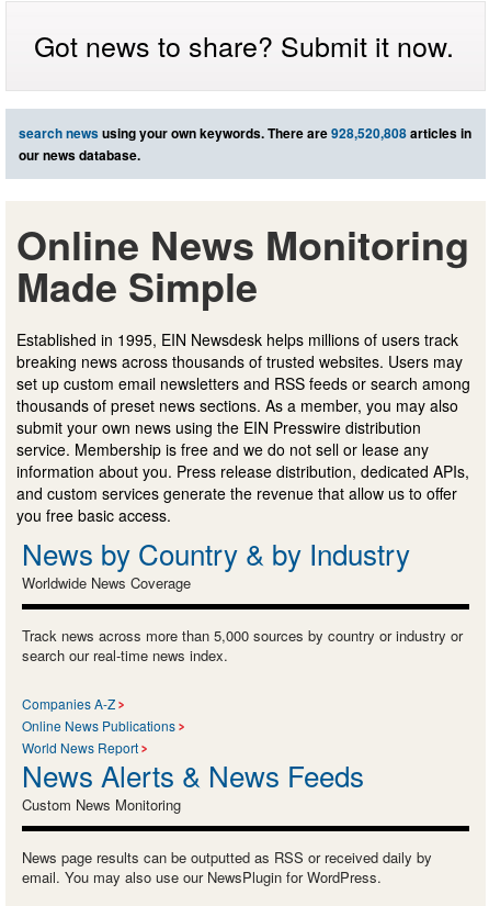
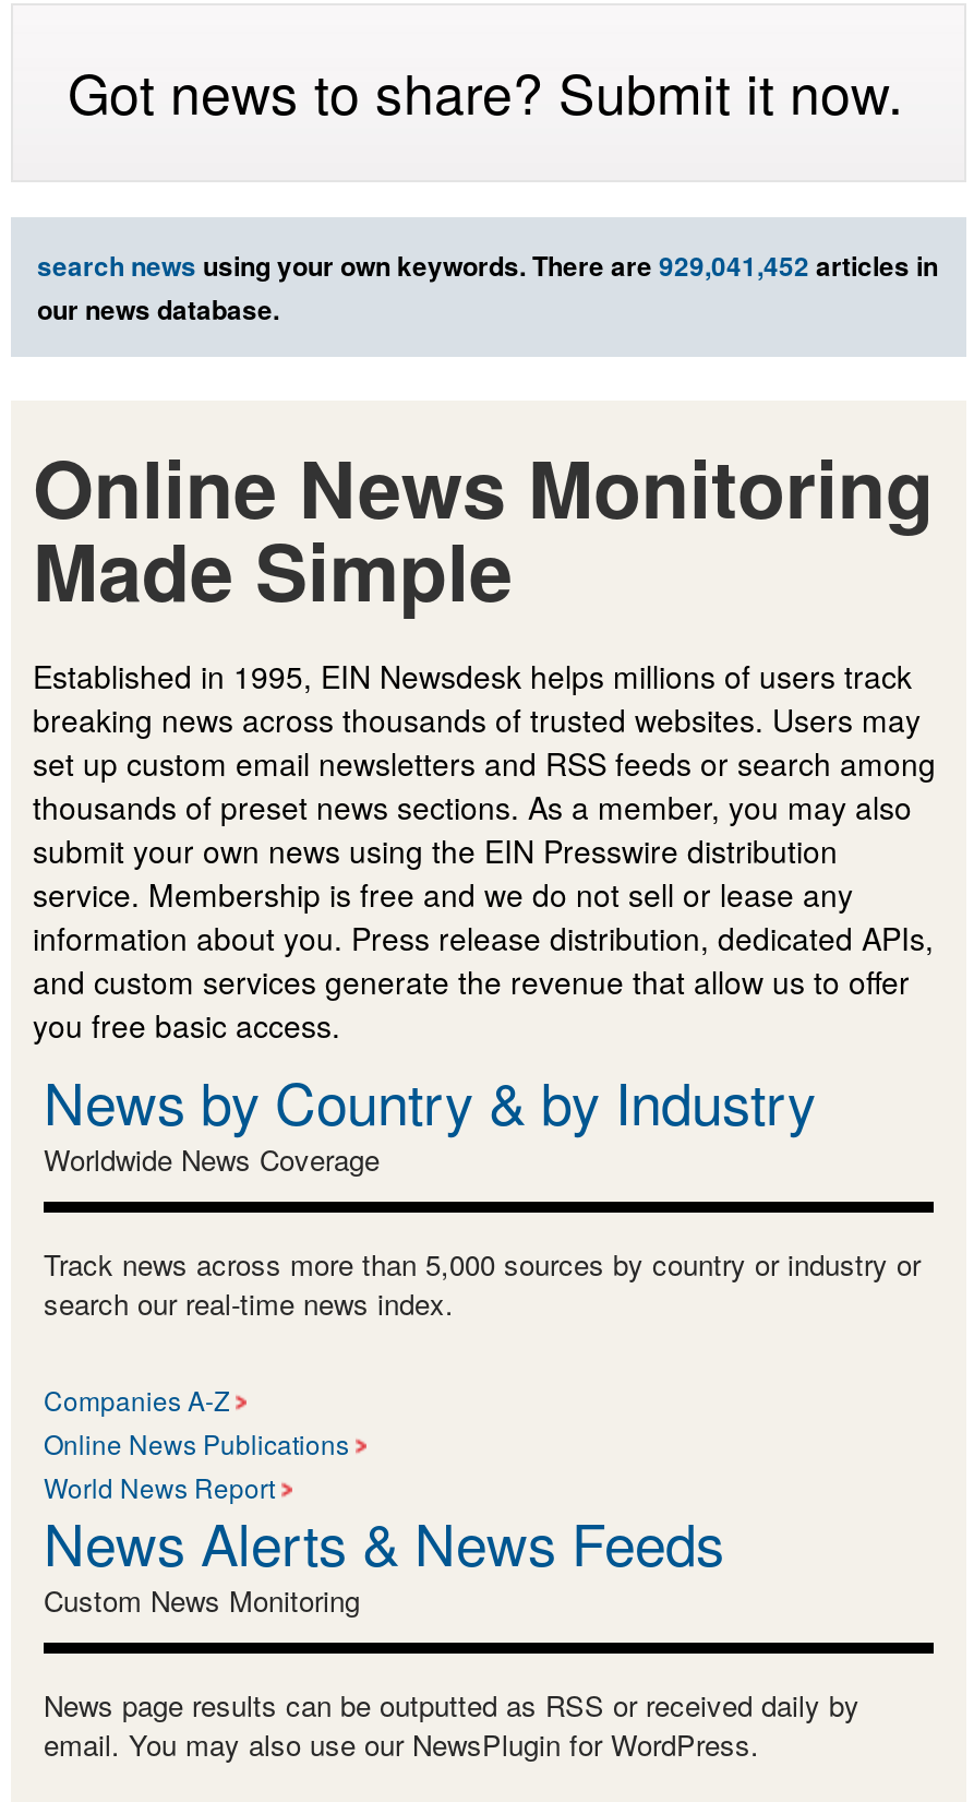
[19,123,471,143] search news using your own keywords. There are 928,520,808 articles in -> [37,244,938,283] search news using your own keywords. There are 929,041,452 articles in

